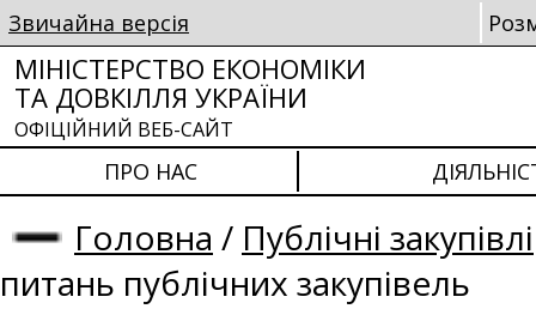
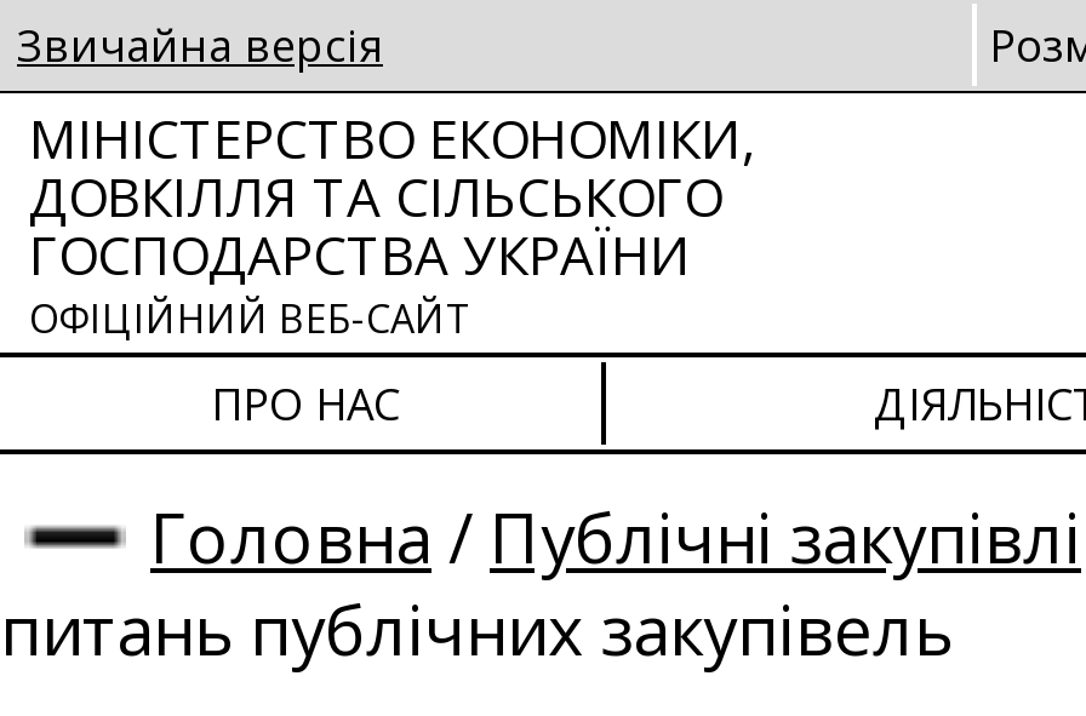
[14,50,366,115] МІНІСТЕРСТВО ЕКОНОМІКИ | ТА ДОВКІЛЛЯ УКРАЇНИ -> [29,101,756,290] МІНІСТЕРСТВО ЕКОНОМІКИ, | ДОВКІЛЛЯ ТА СІЛЬСЬКОГО | ГОСПОДАРСТВА УКРАЇНИ

